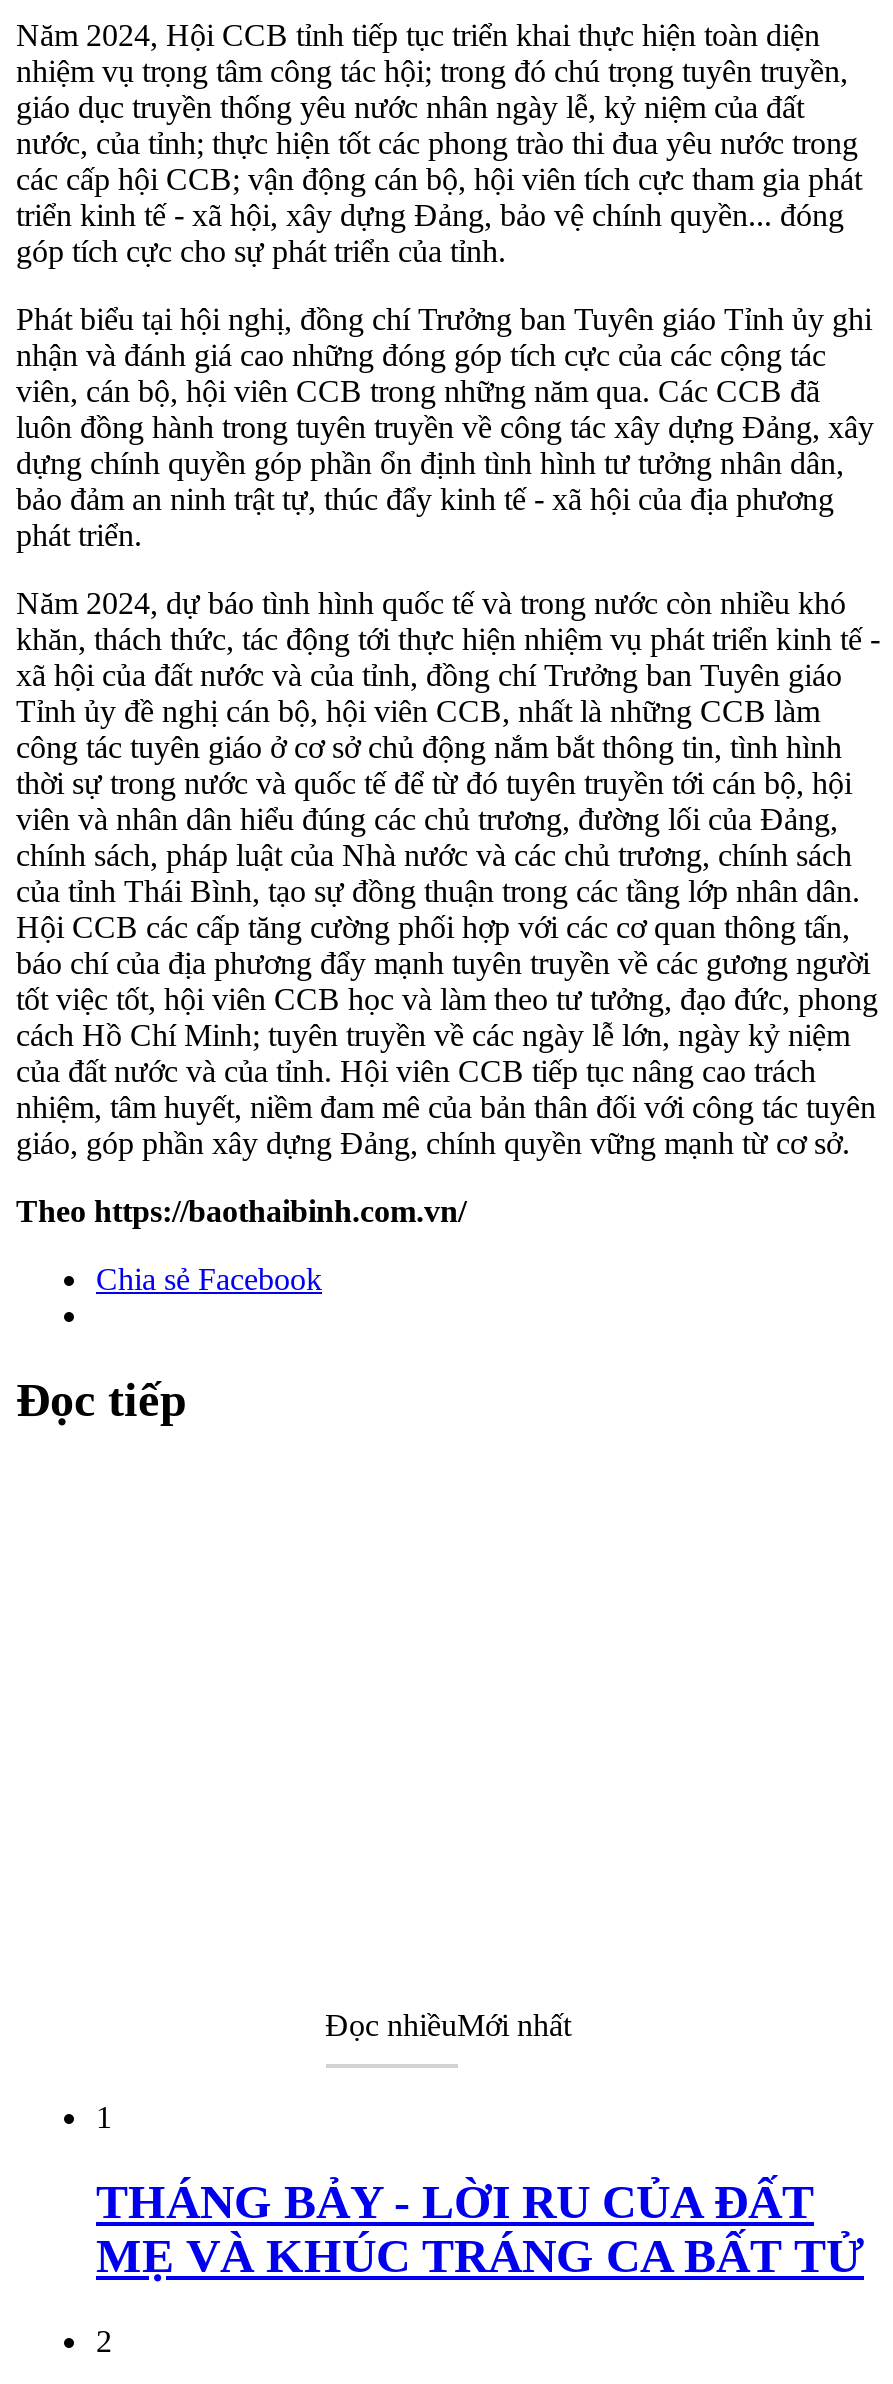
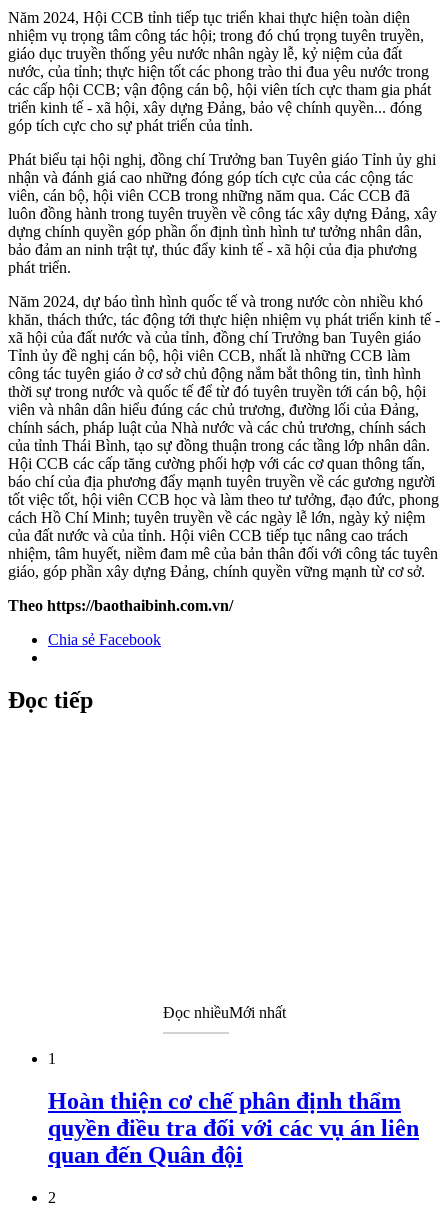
[96,2175,864,2281] THÁNG BẢY - LỜI RU CỦA ĐẤT | MẸ VÀ KHÚC TRÁNG CA BẤT TỬ -> [48,1088,419,1168] Hoàn thiện cơ chế phân định thẩm | quyền điều tra đối với các vụ án liên | quan đến Quân đội

